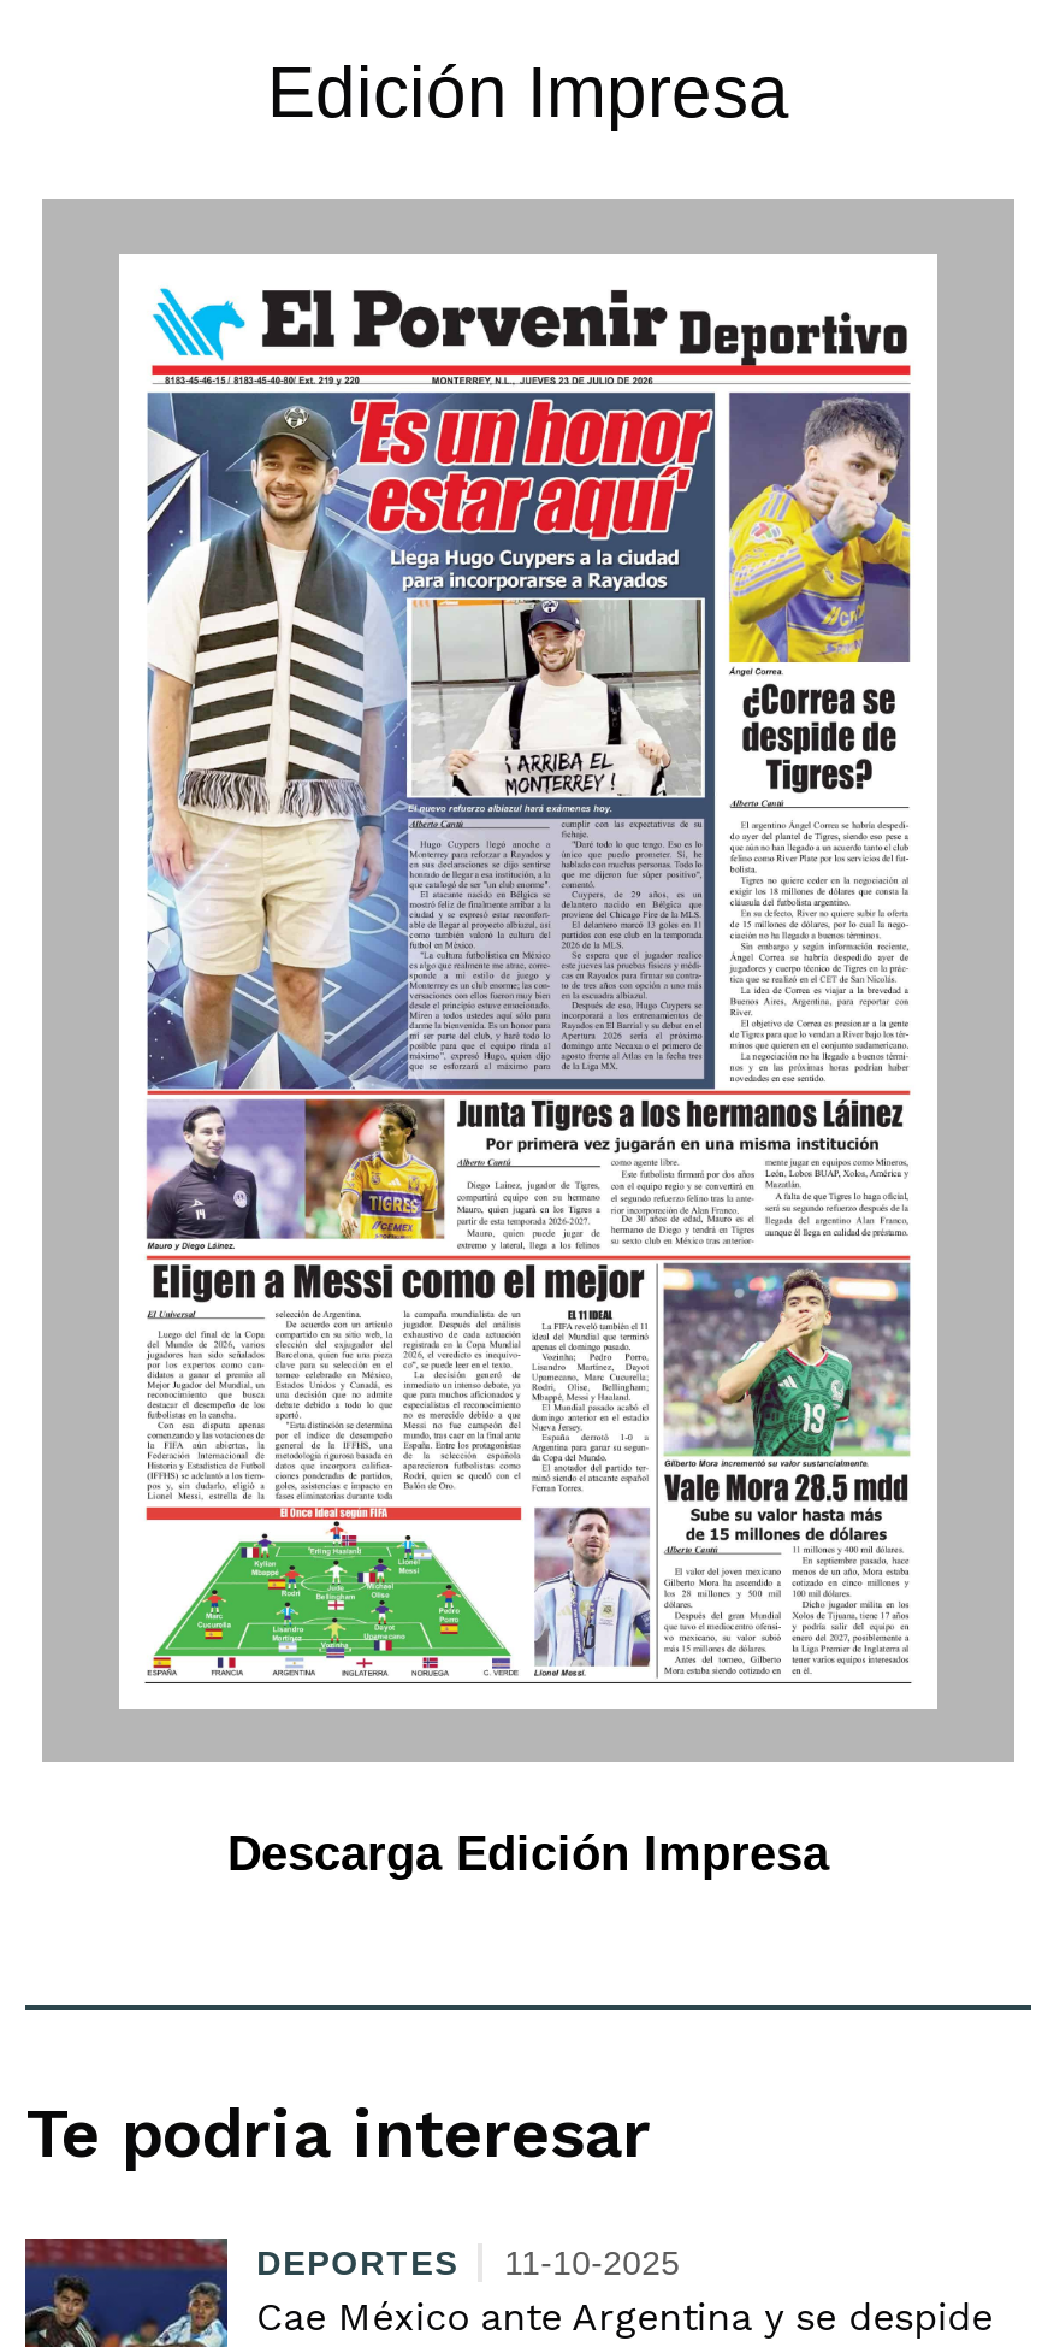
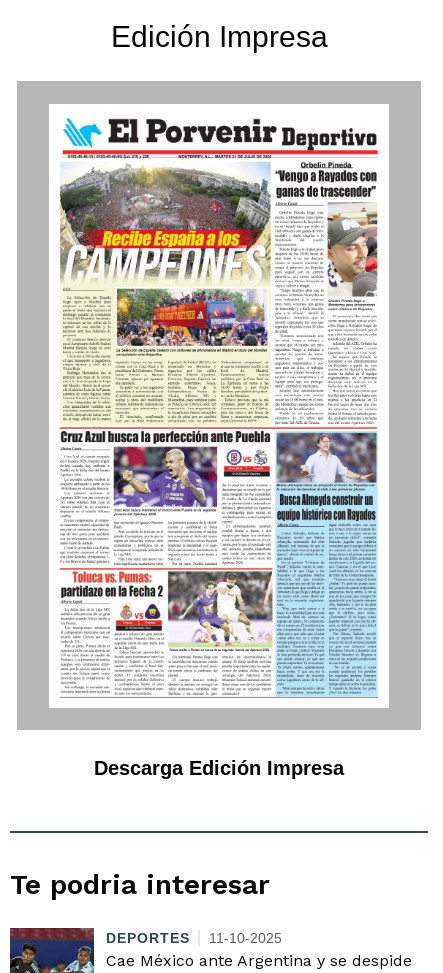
[143,375,913,1682] [image] -> [59,154,378,696] [image]

